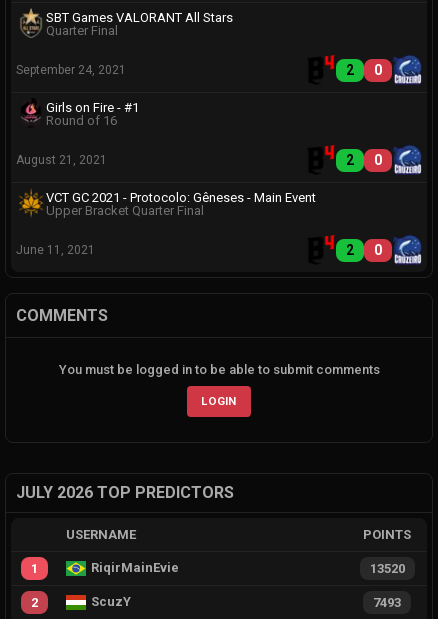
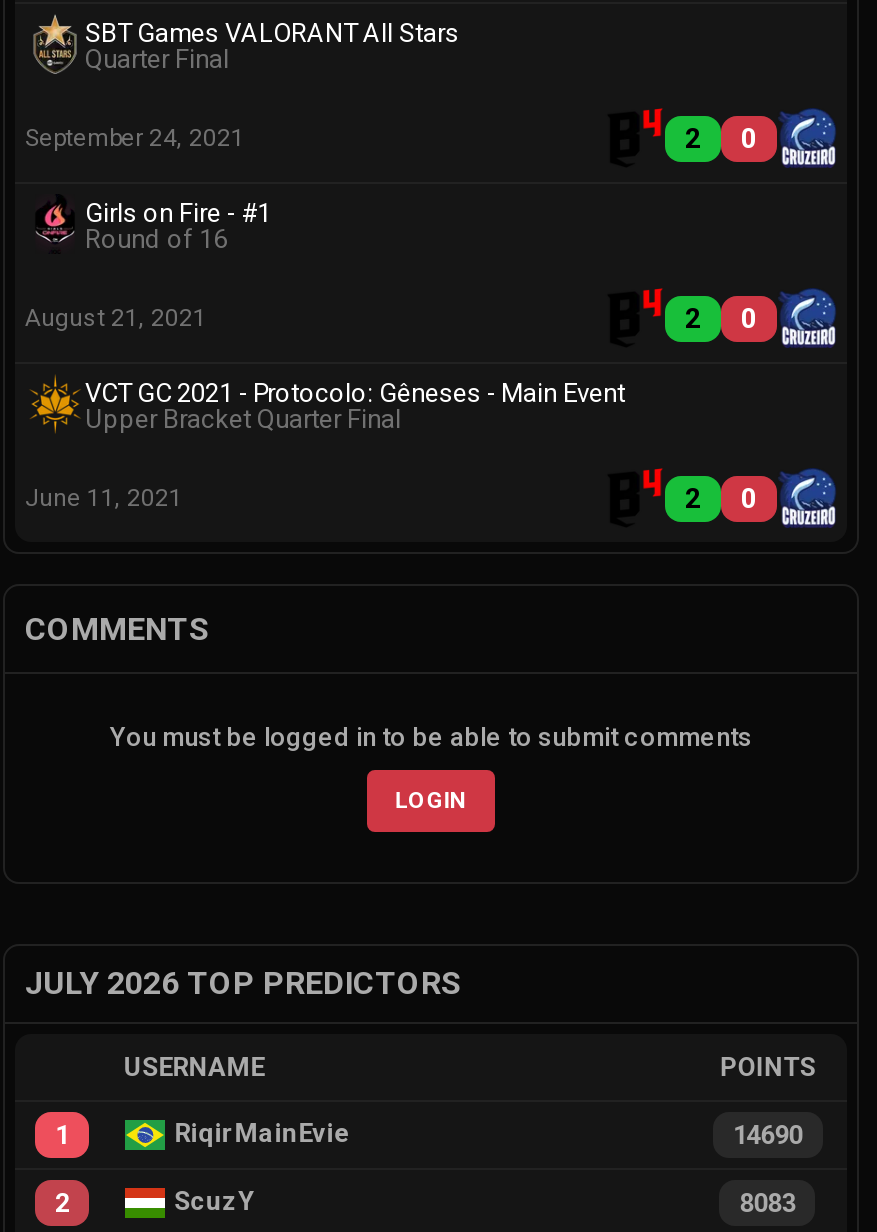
[370,561,405,576] 13520 -> [733,1119,803,1149] 14690
[373,595,401,610] 7493 -> [740,1187,796,1217] 8083

